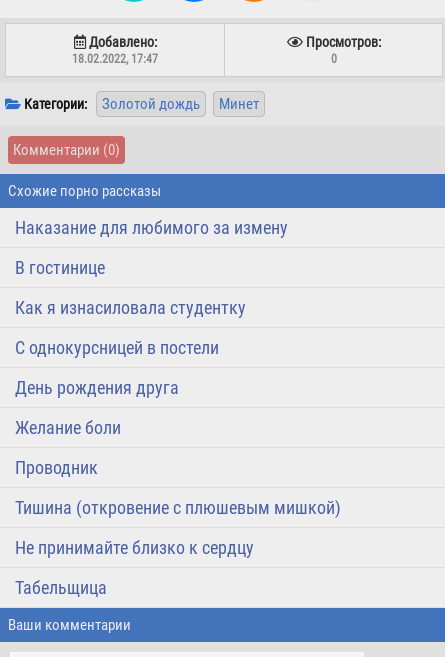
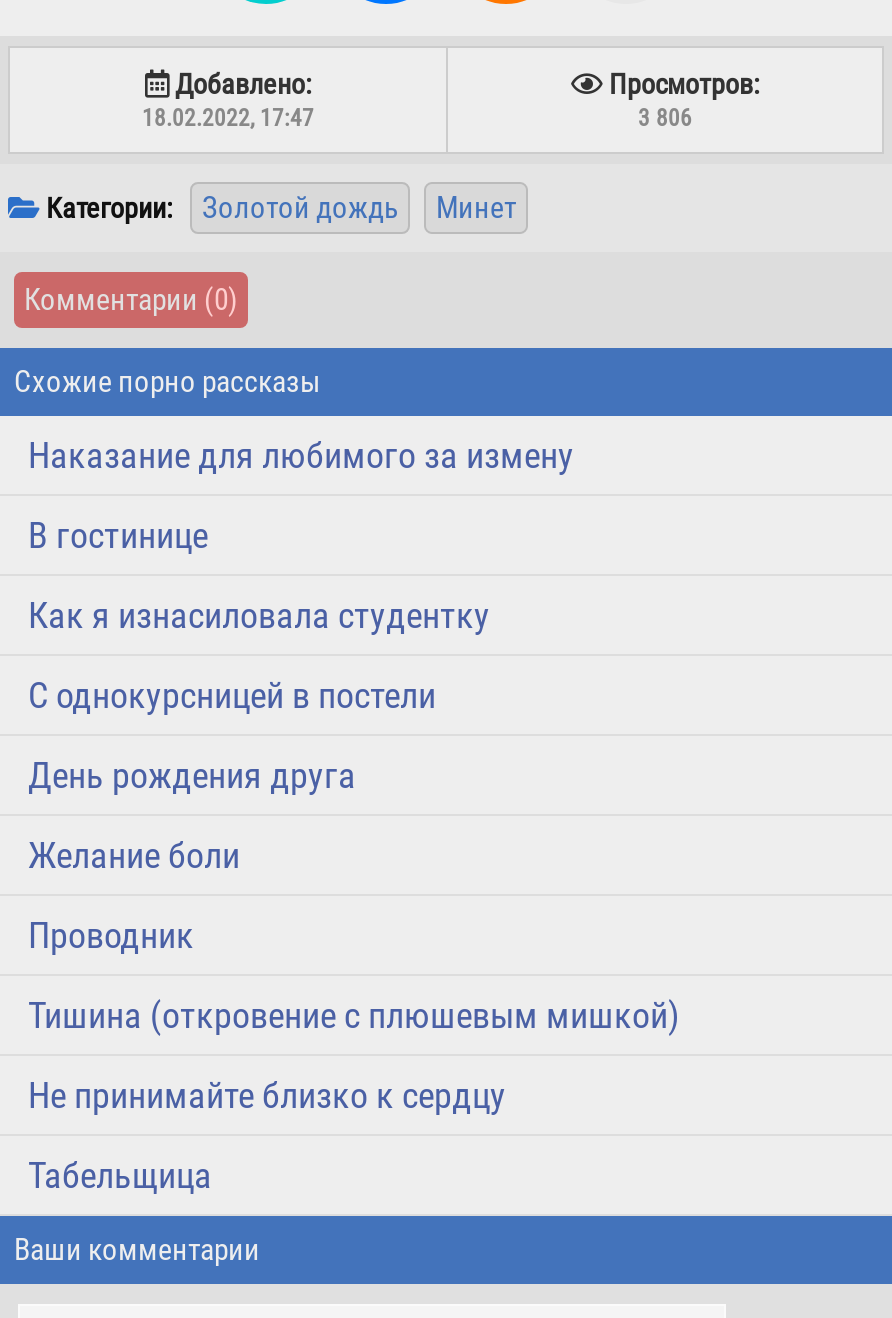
[330,52,336,66] 0 -> [638,104,692,132] 3 806

